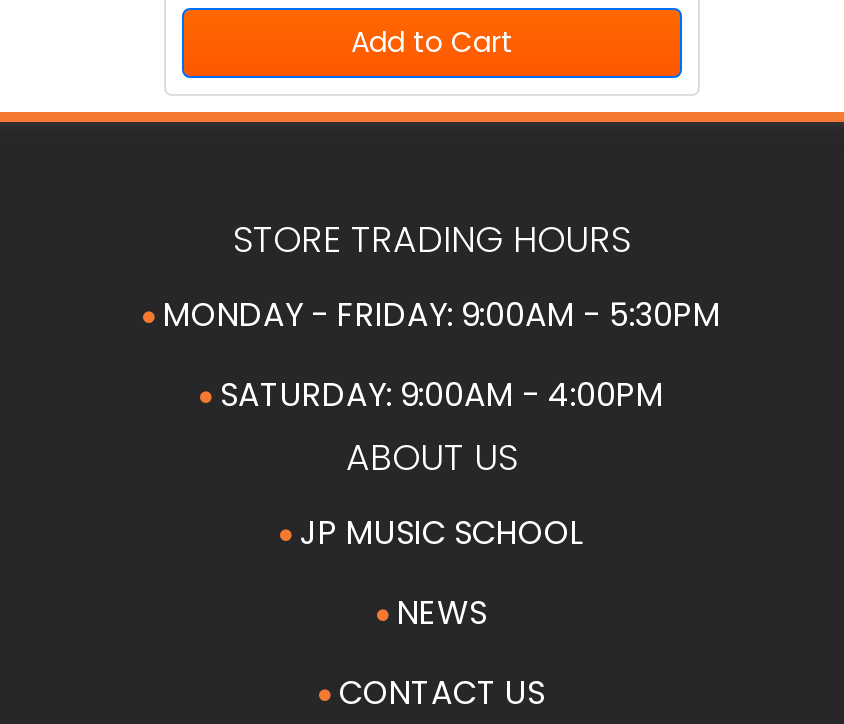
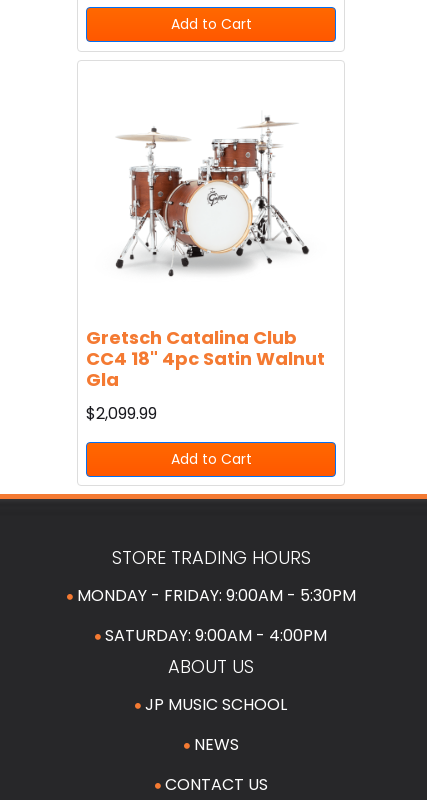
none -> [86,325,325,469] Gretsch Catalina Club | CC4 18" 4pc Satin Walnut | Gla | $2,099.99 | Add to Cart
none -> [115,116,310,277] [image]

